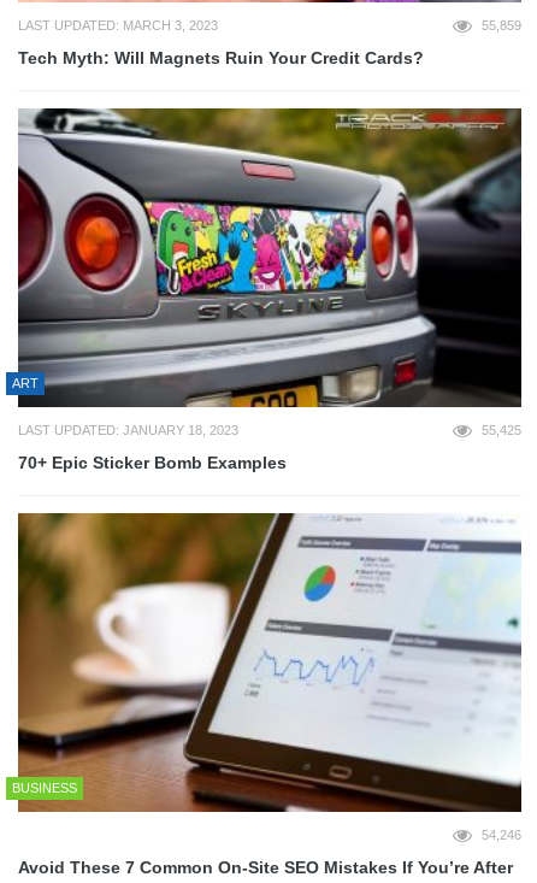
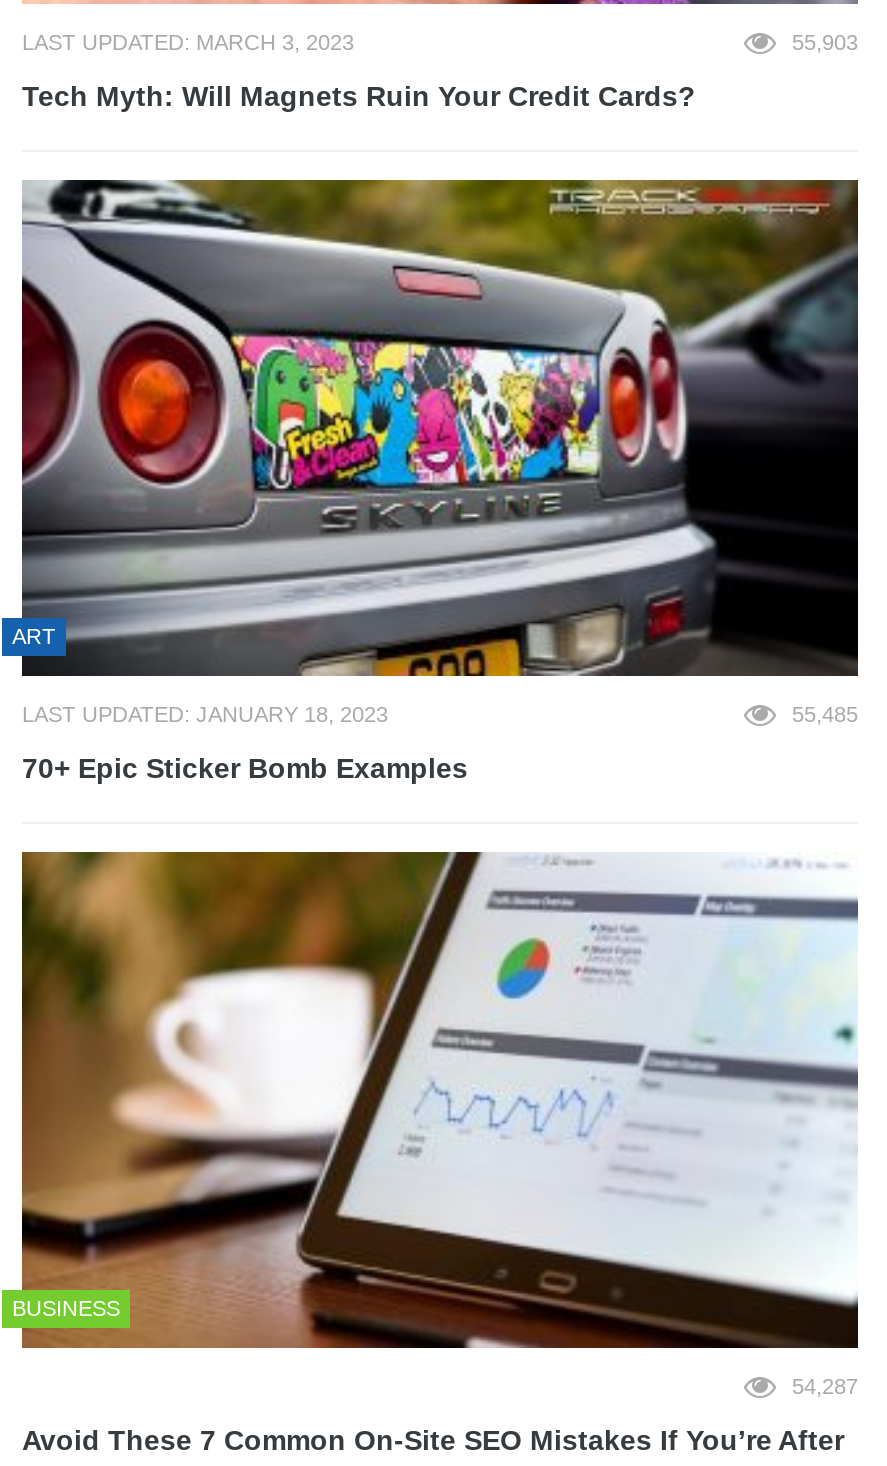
[478,18,521,32] 55,859 -> [786,30,858,54] 55,903
[478,423,521,437] 55,425 -> [786,702,858,726] 55,485
[478,828,521,842] 54,246 -> [786,1375,858,1399] 54,287

